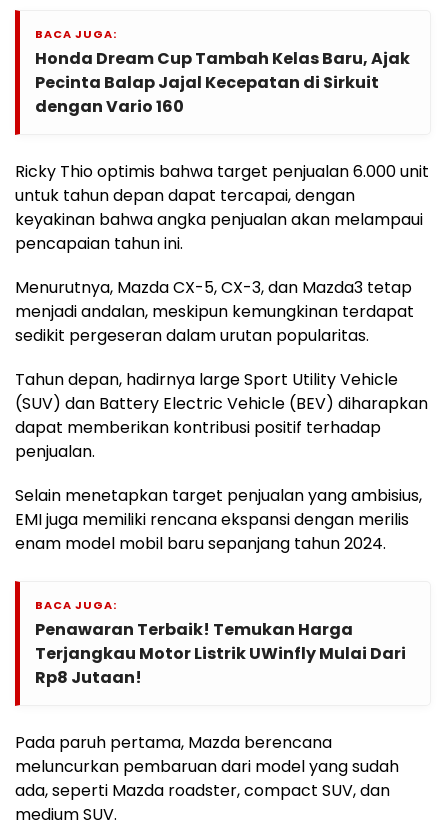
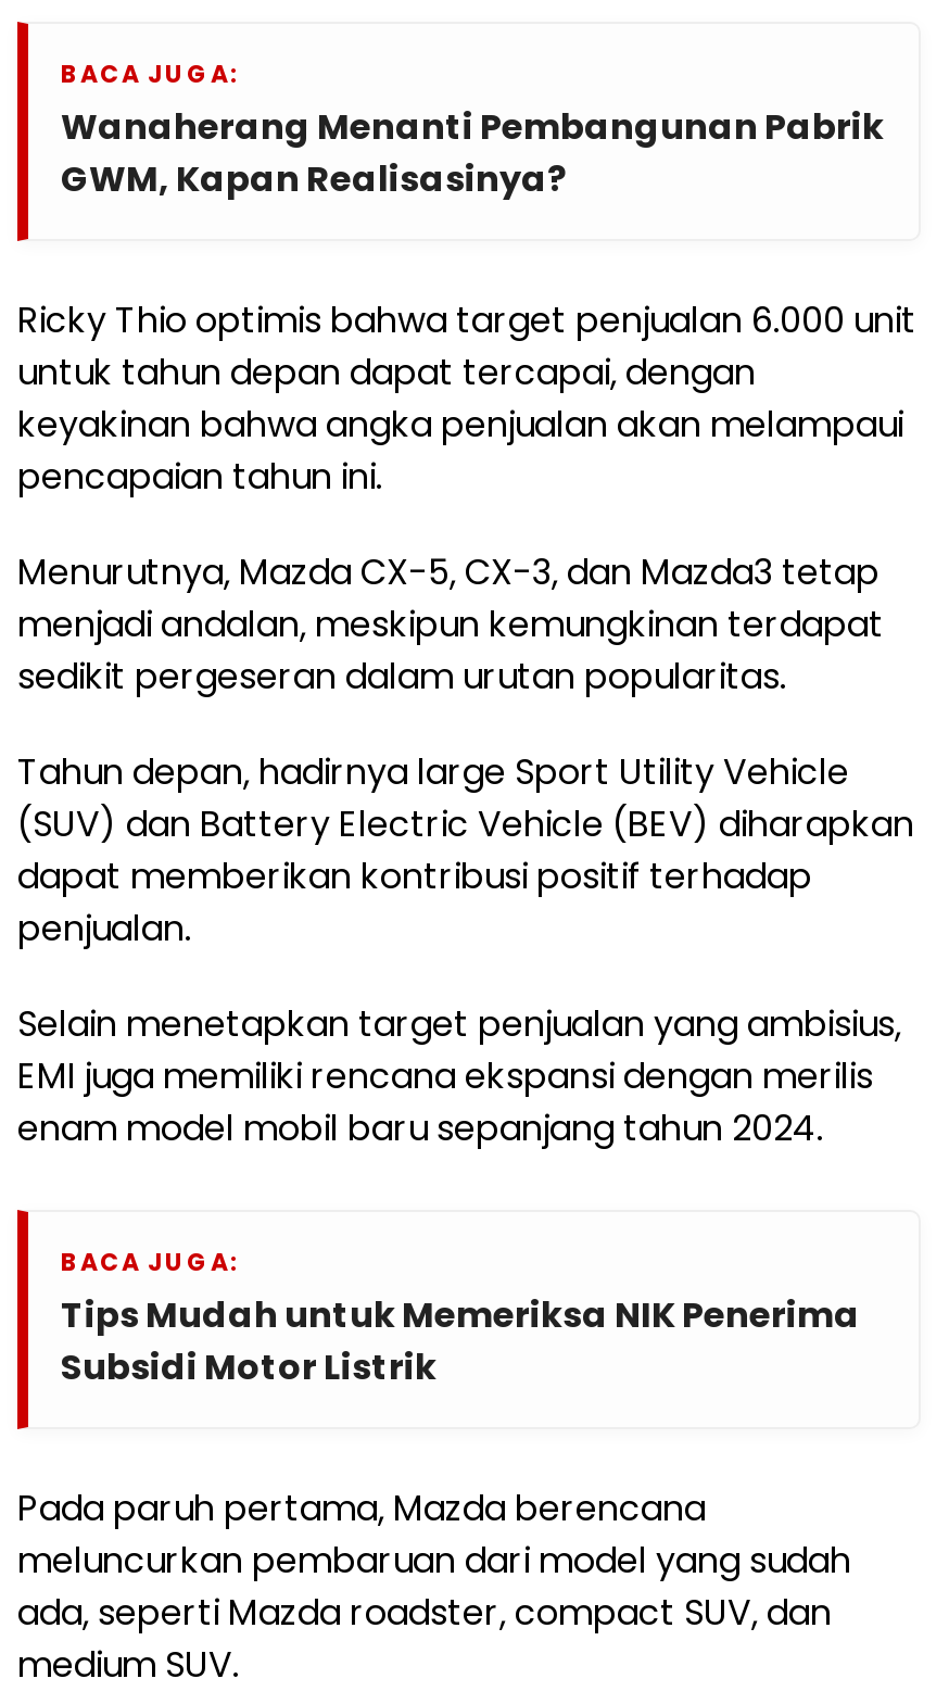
[35,47,410,118] Honda Dream Cup Tambah Kelas Baru, Ajak | Pecinta Balap Jajal Kecepatan di Sirkuit | dengan Vario 160 -> [61,101,884,204] Wanaherang Menanti Pembangunan Pabrik | GWM, Kapan Realisasinya?
[35,618,406,689] Penawaran Terbaik! Temukan Harga | Terjangkau Motor Listrik UWinfly Mulai Dari | Rp8 Jutaan! -> [61,1290,860,1392] Tips Mudah untuk Memeriksa NIK Penerima | Subsidi Motor Listrik

